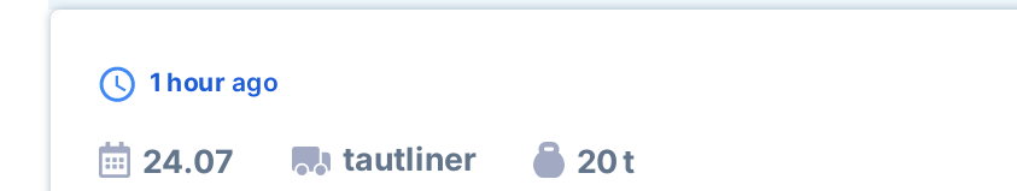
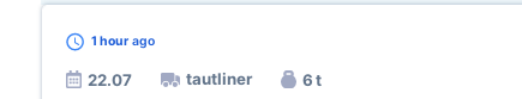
[142,142,234,180] 24.07 -> [88,70,132,89] 22.07
[577,142,635,180] 20 t -> [302,70,322,89] 6 t

